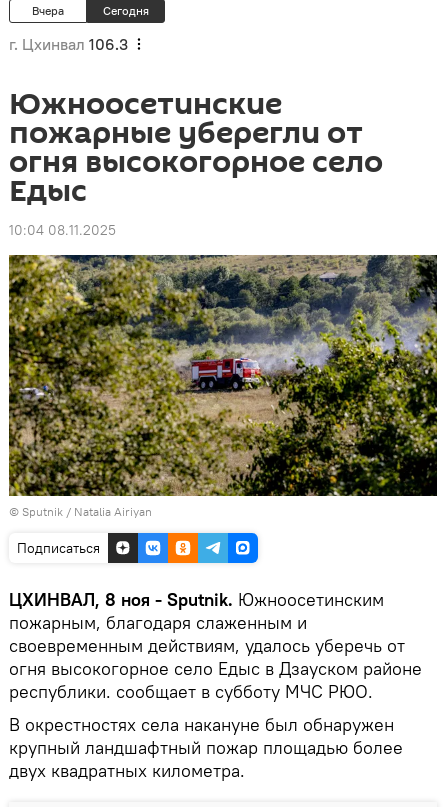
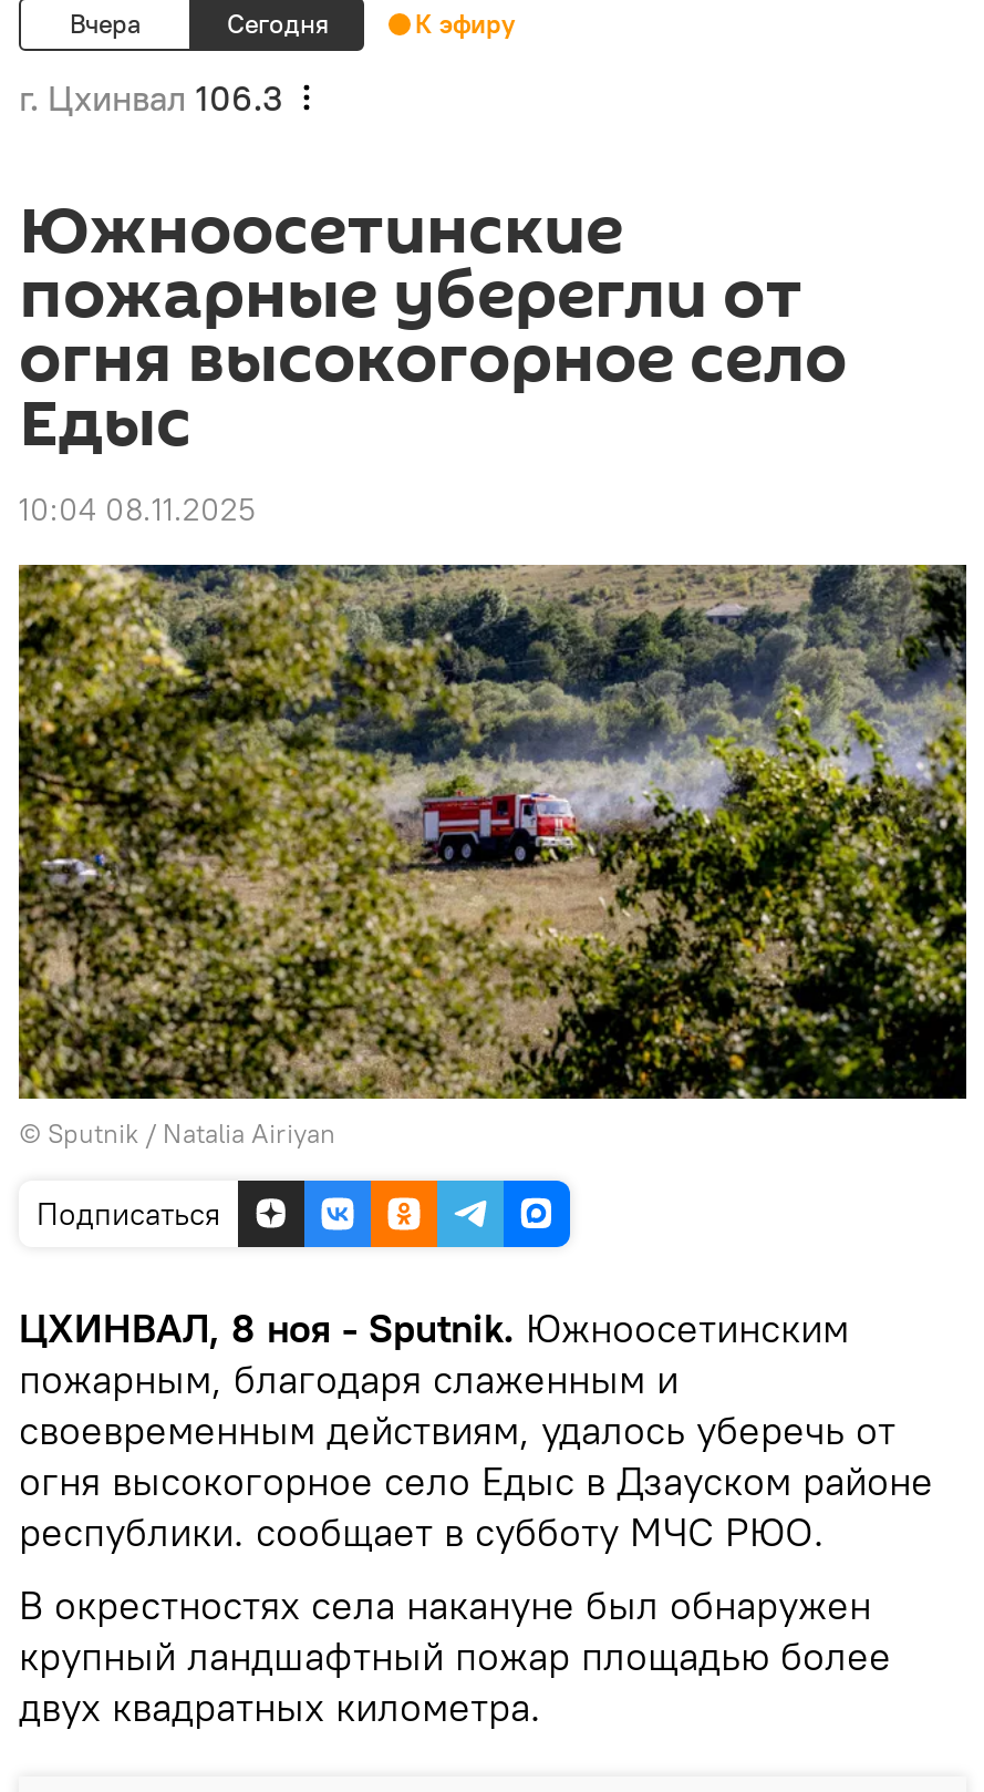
none -> [415,7,515,40] К эфиру

